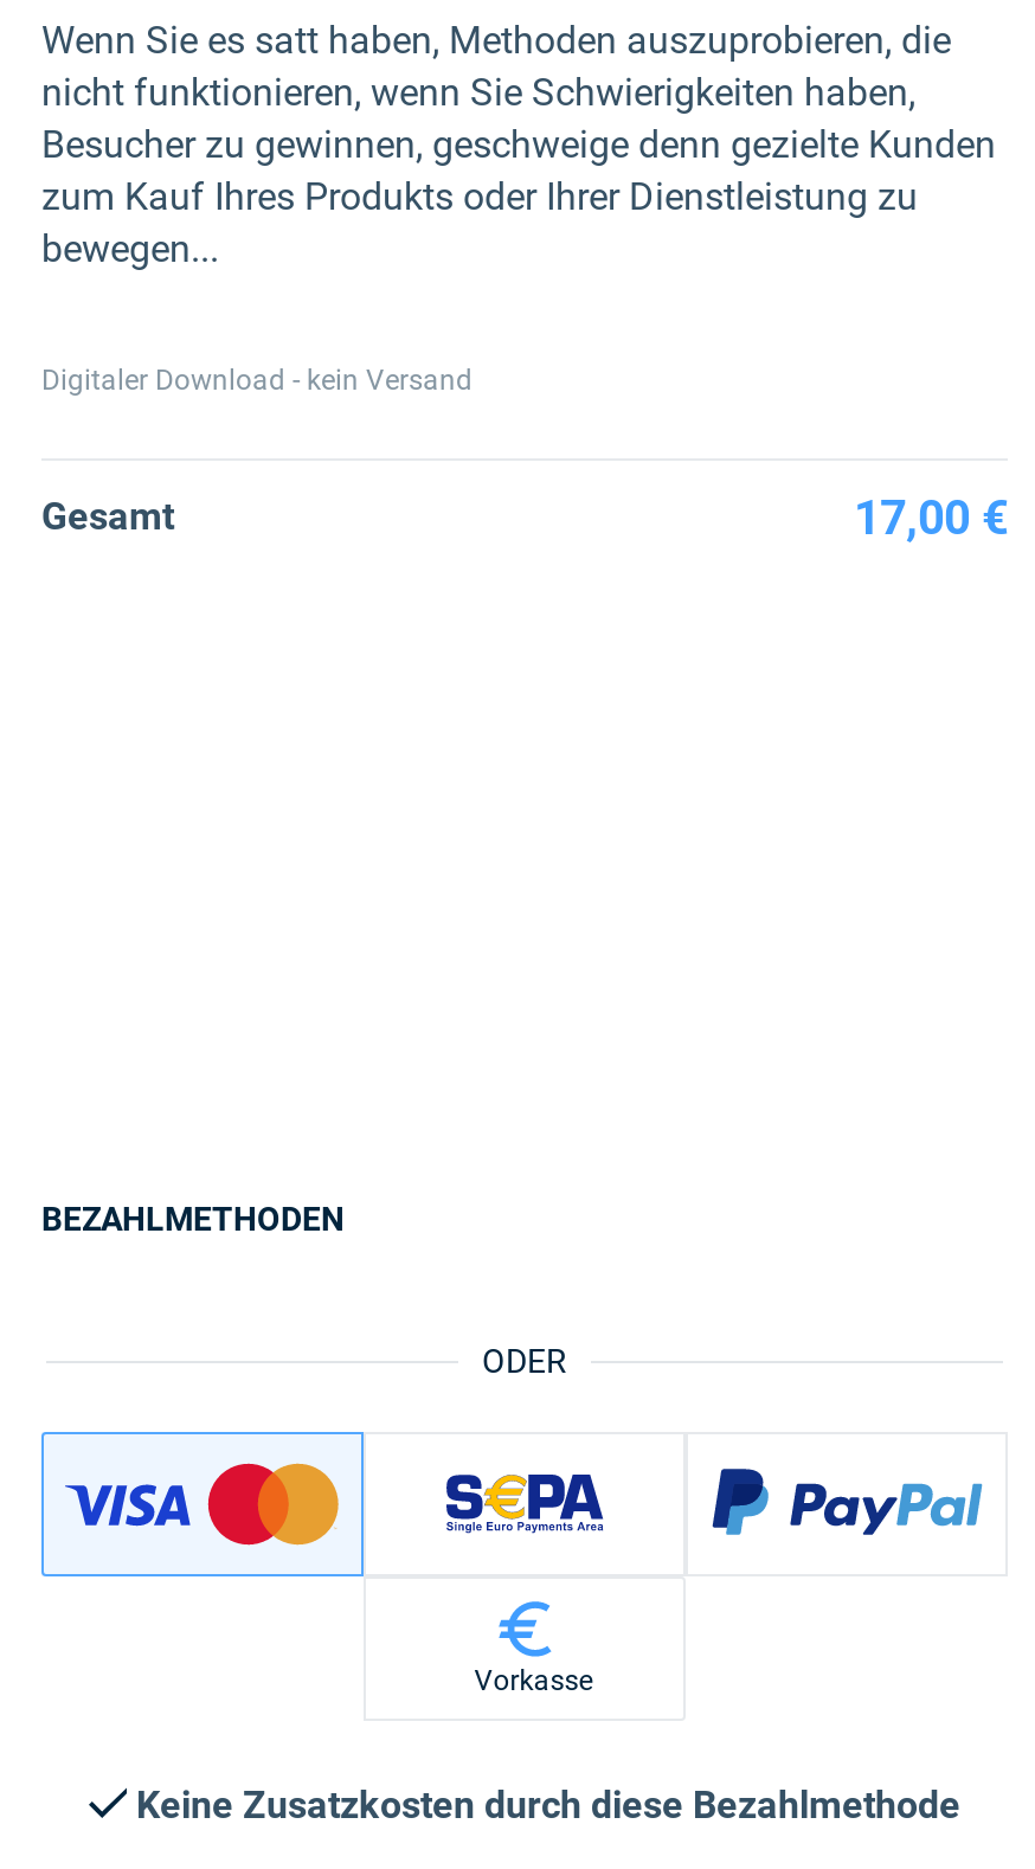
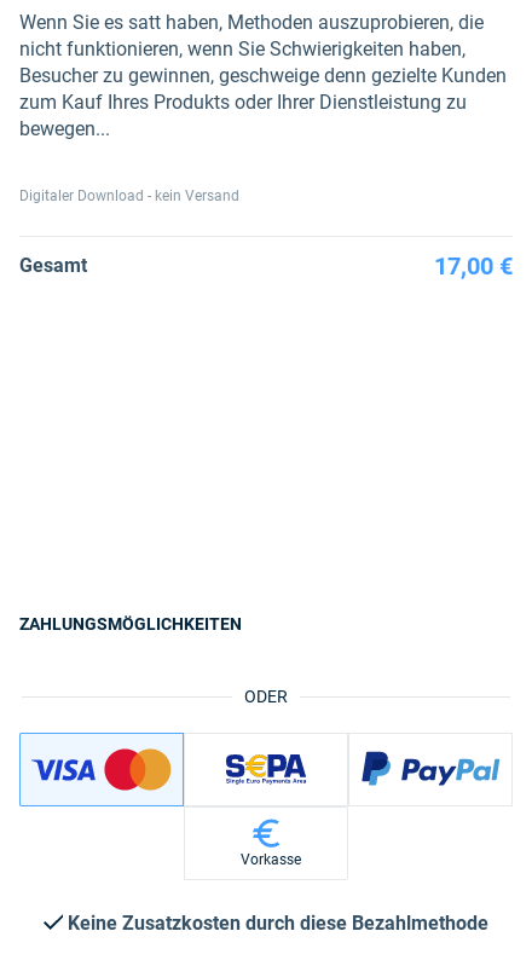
[41,1200,345,1238] BEZAHLMETHODEN -> [19,614,242,634] ZAHLUNGSMÖGLICHKEITEN

